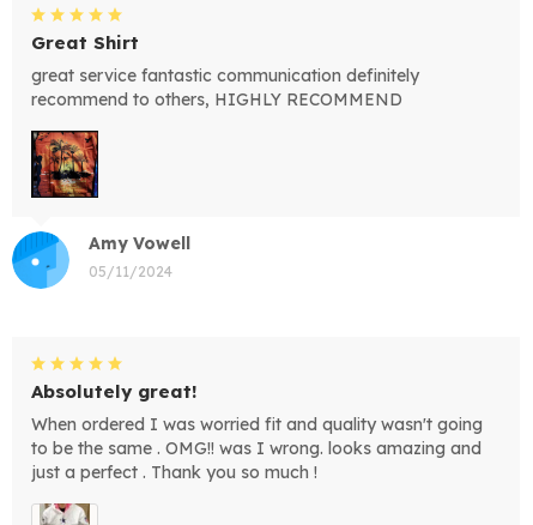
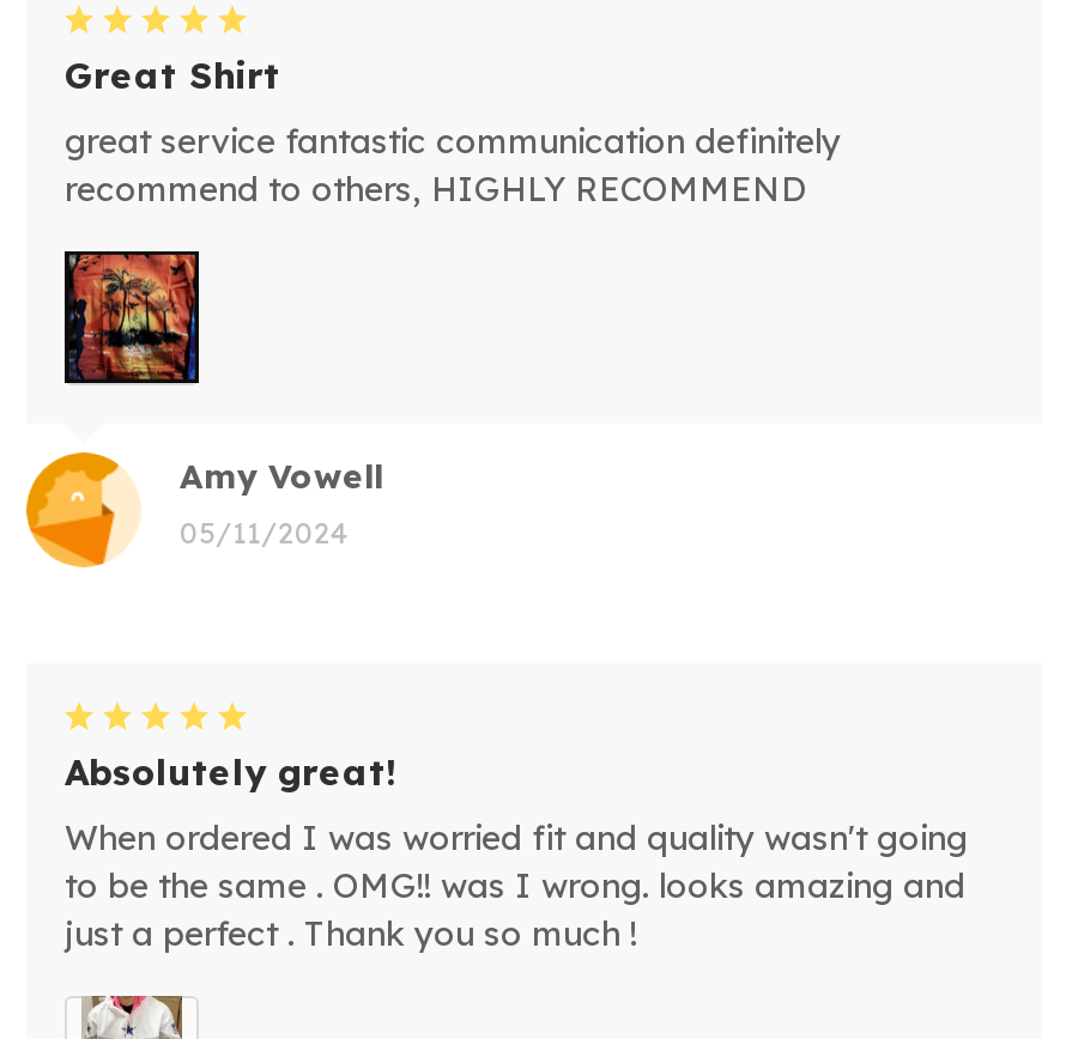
[11,230,71,290] [image] -> [24,450,141,570] [image]

